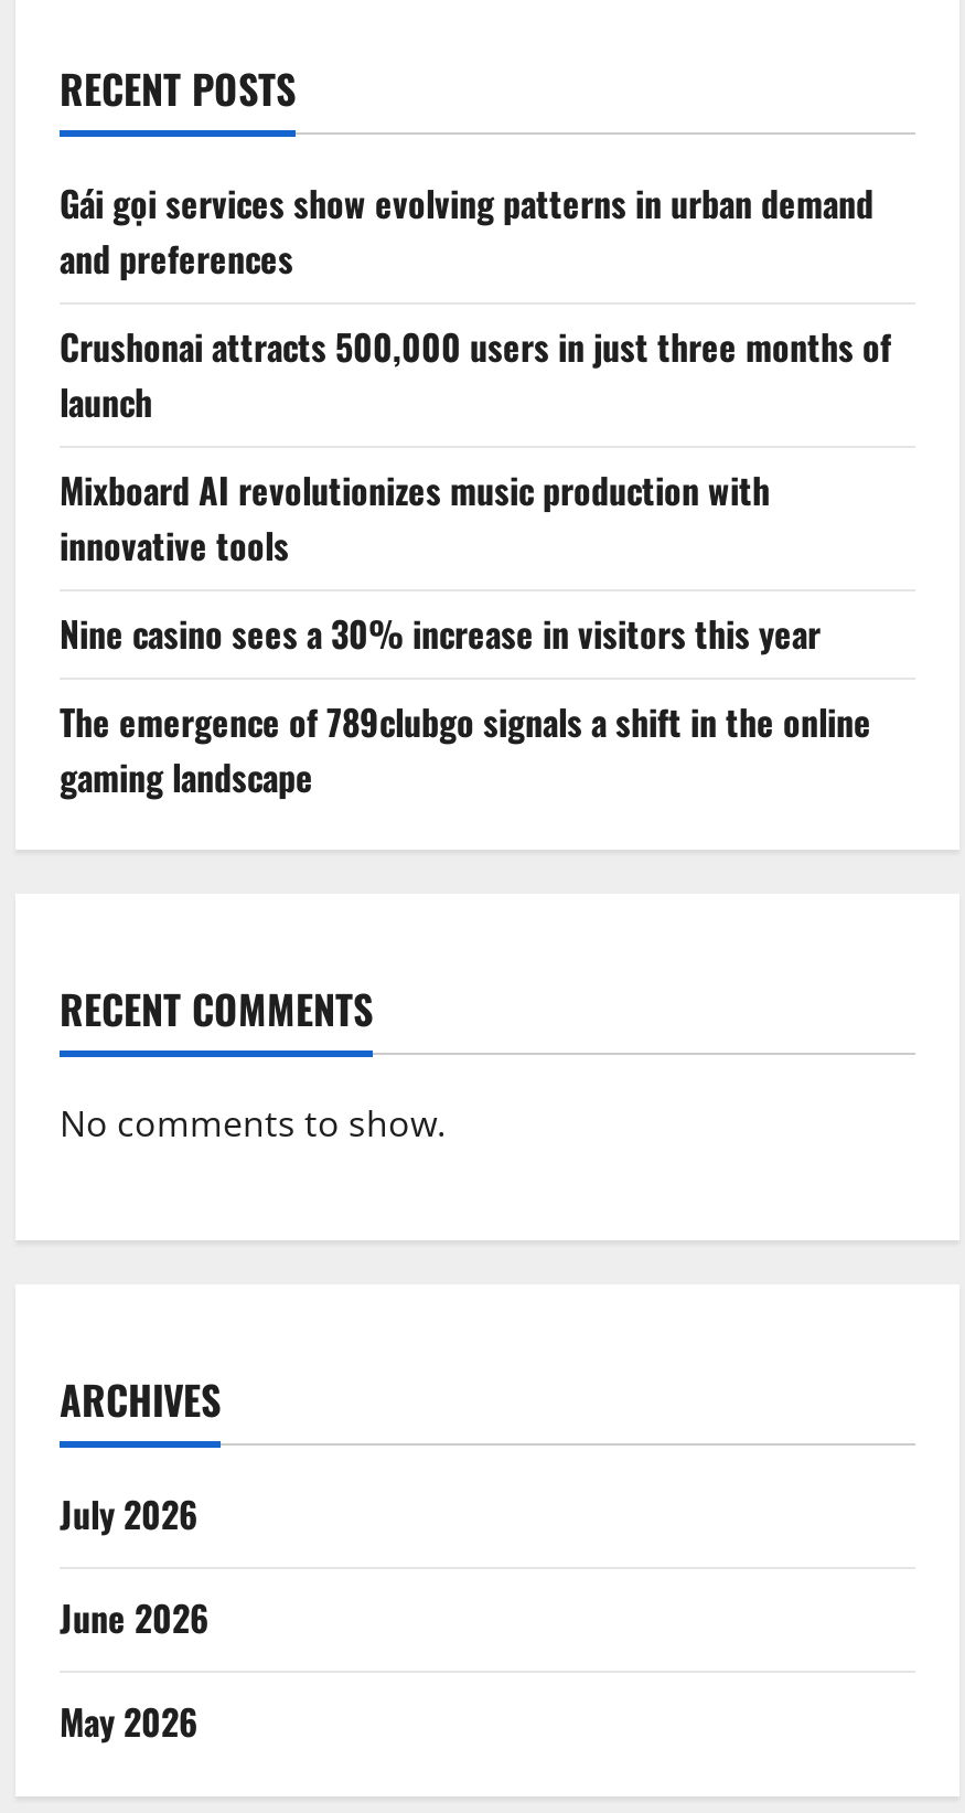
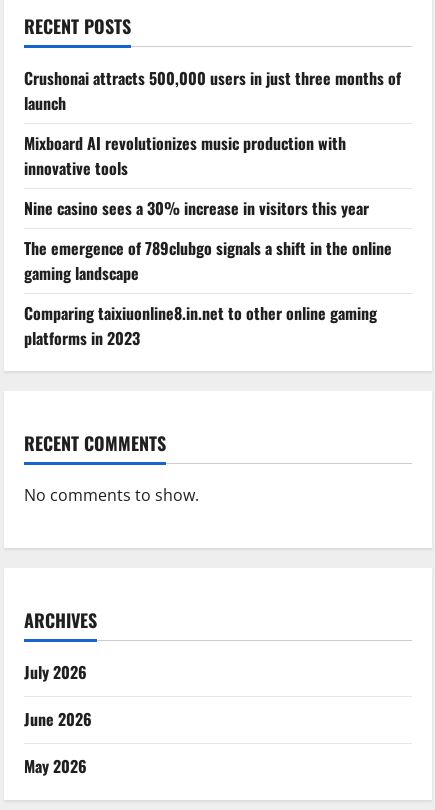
[60,177,873,285] Gái gọi services show evolving patterns in urban demand | and preferences -> none
moved [60,320,891,803] -> [24,66,401,285]: Crushonai attracts 500,000 users in just three months of | launch | Mixboard AI revolutionizes music production with | innovative tools | Nine casino sees a 30% increase in visitors this year | The emergence of 789clubgo signals a shift in the online | gaming landscape
none -> [24,301,377,350] Comparing taixiuonline8.in.net to other online gaming | platforms in 2023

